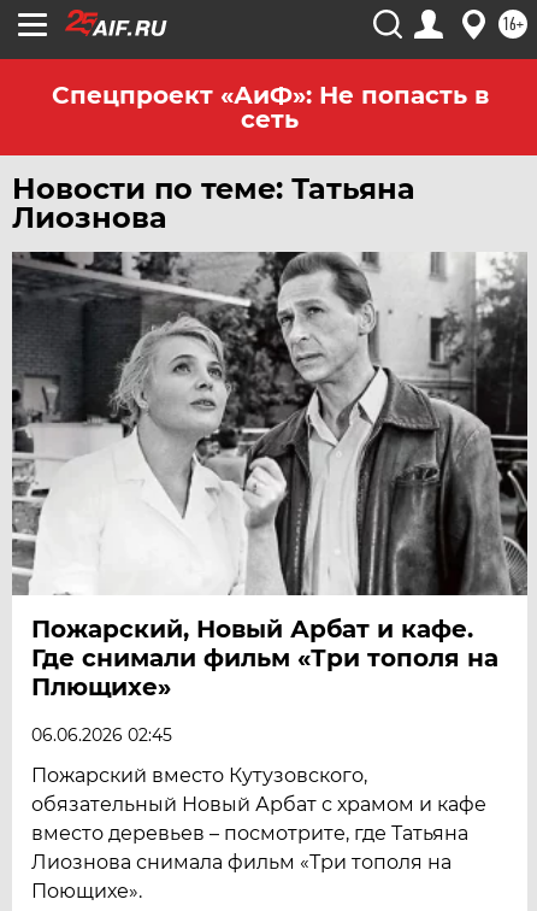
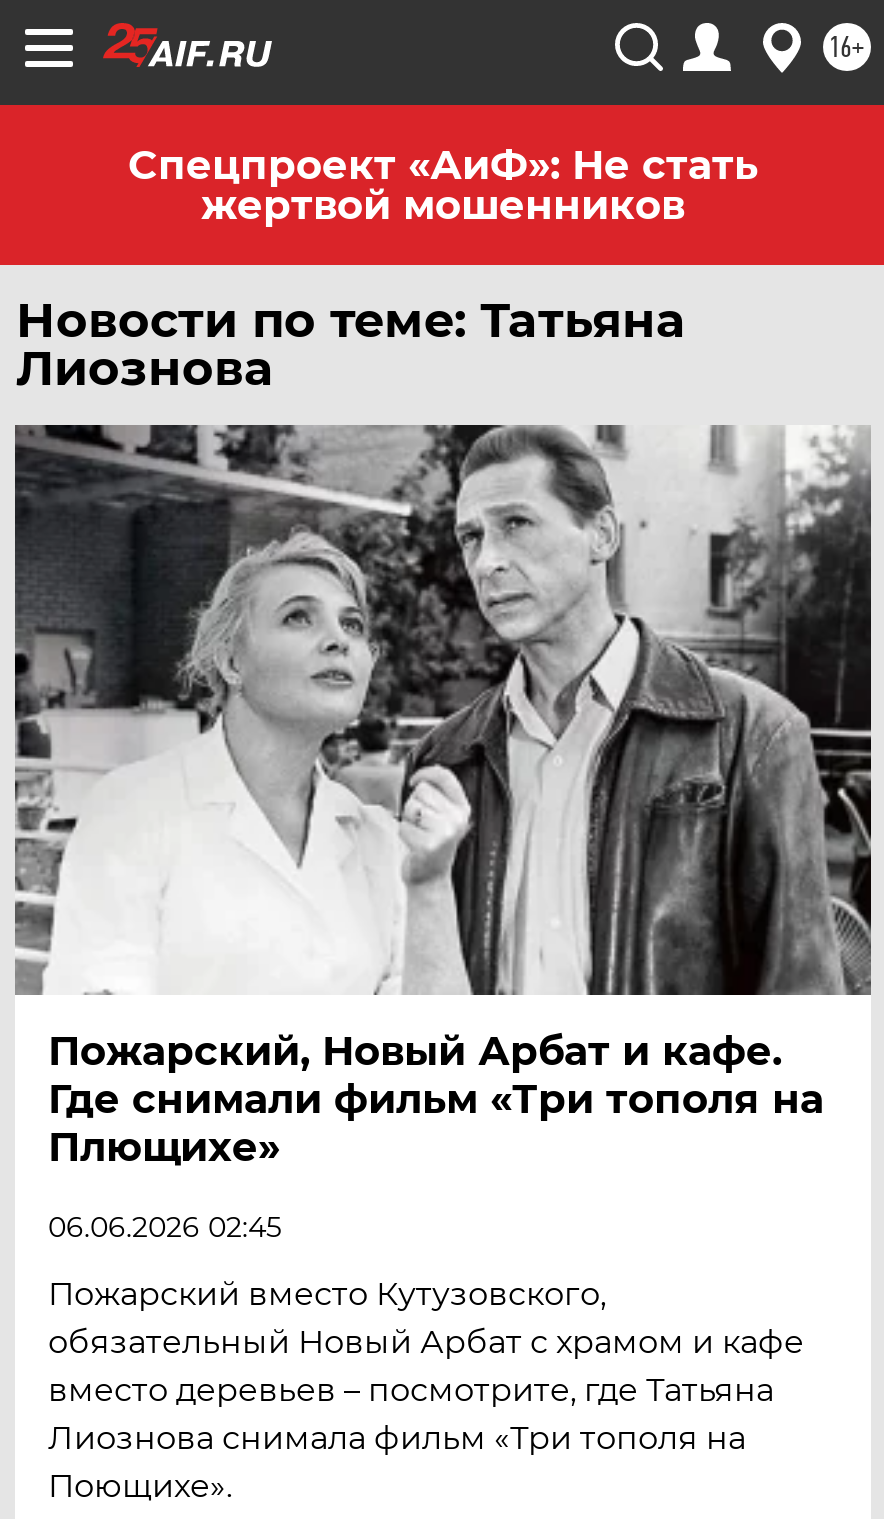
[51,81,488,134] Спецпроект «АиФ»: Не попасть в | сеть -> [128,141,758,229] Спецпроект «АиФ»: Не стать | жертвой мошенников

